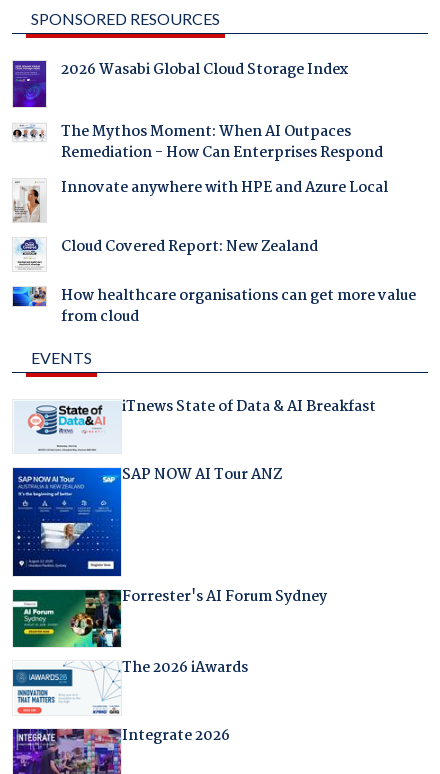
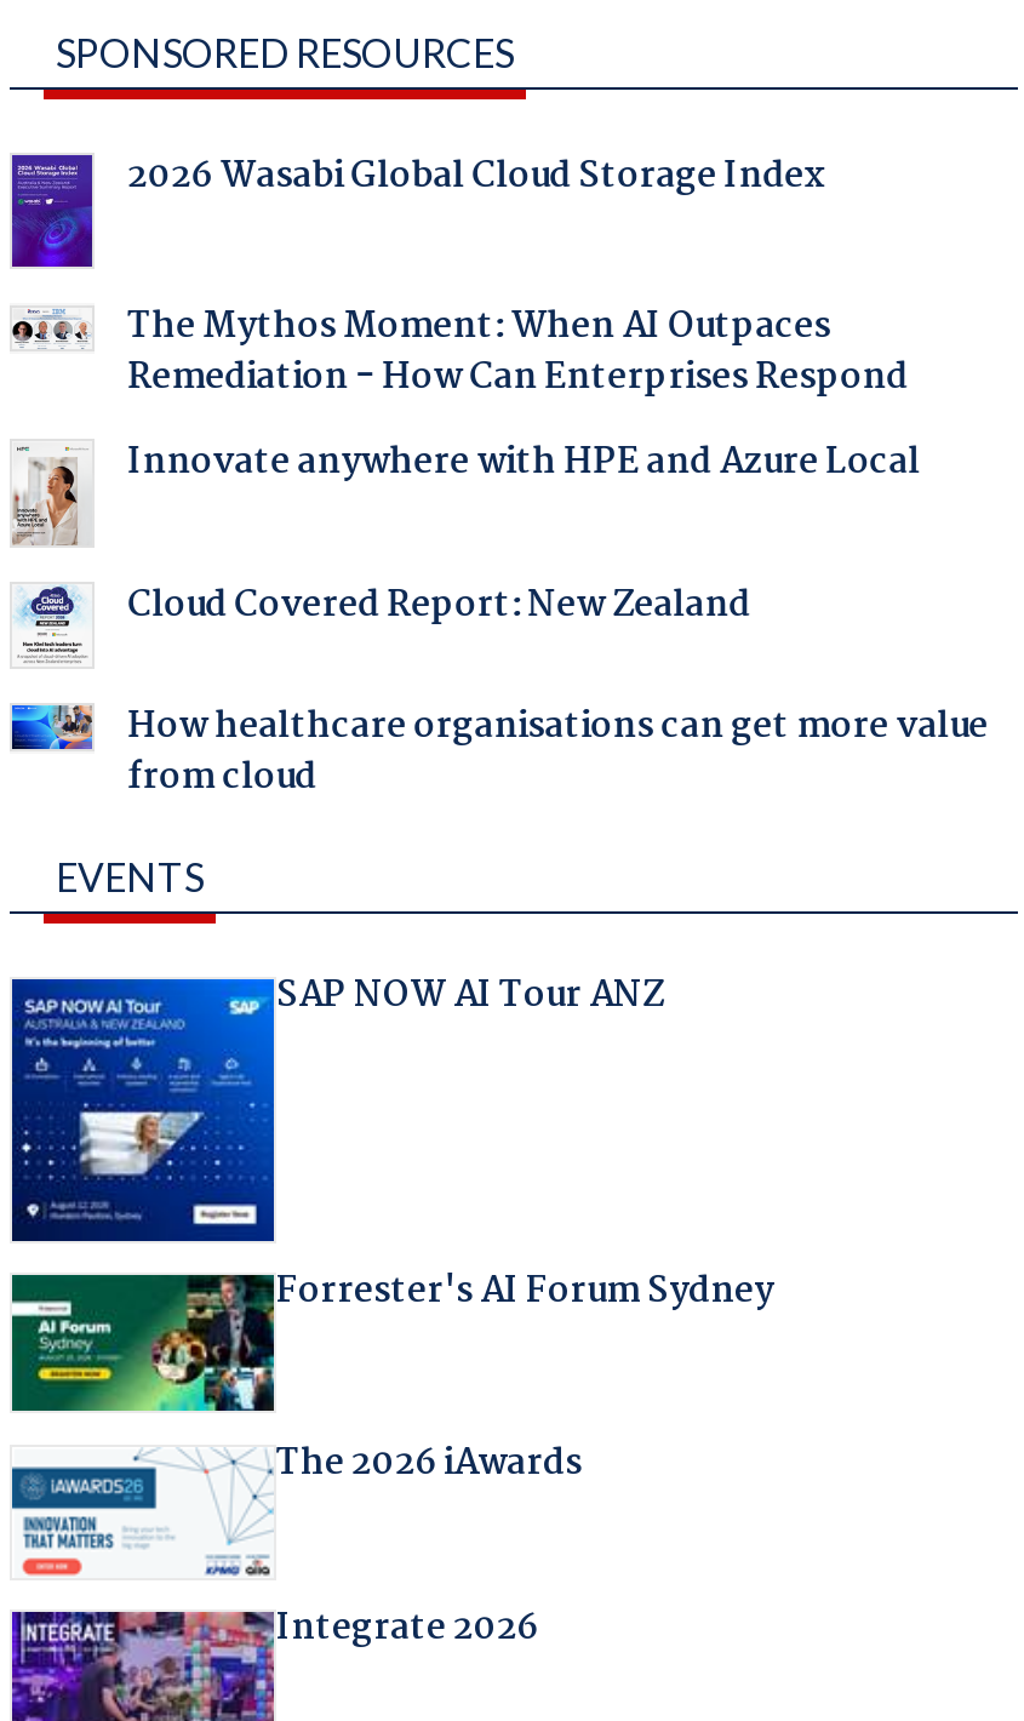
[14,395,376,452] [image] | iTnews State of Data & AI Breakfast -> none

